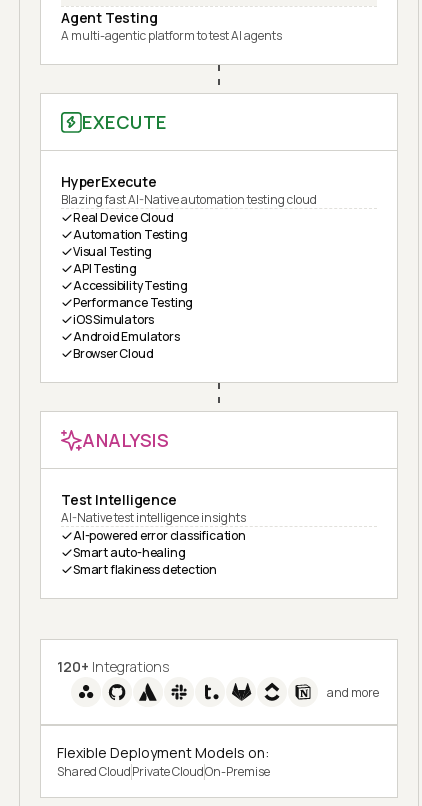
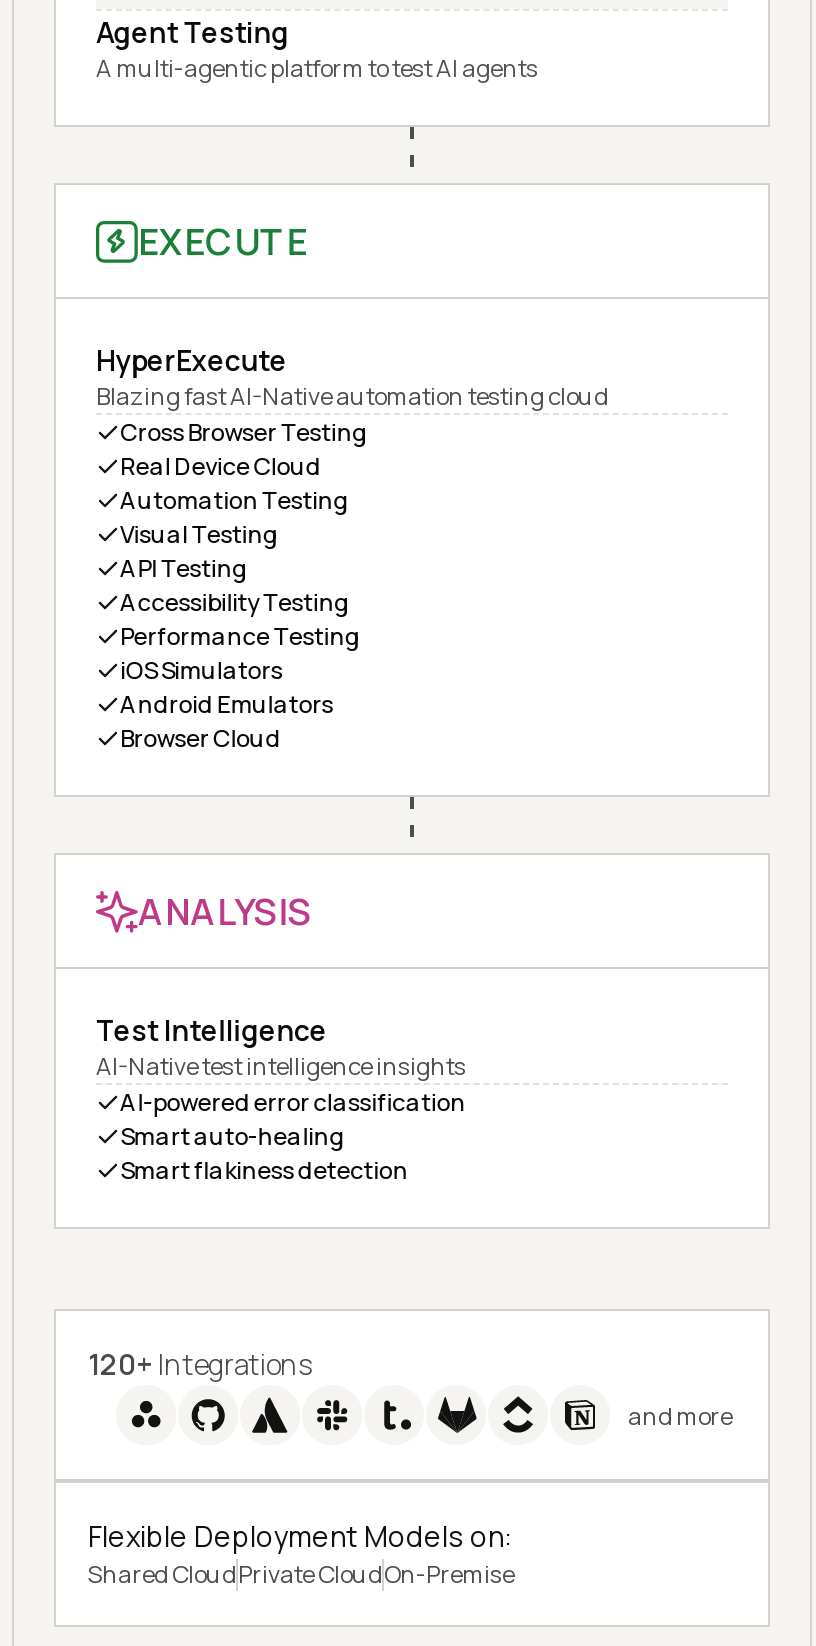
none -> [120,415,368,449] Cross Browser Testing

